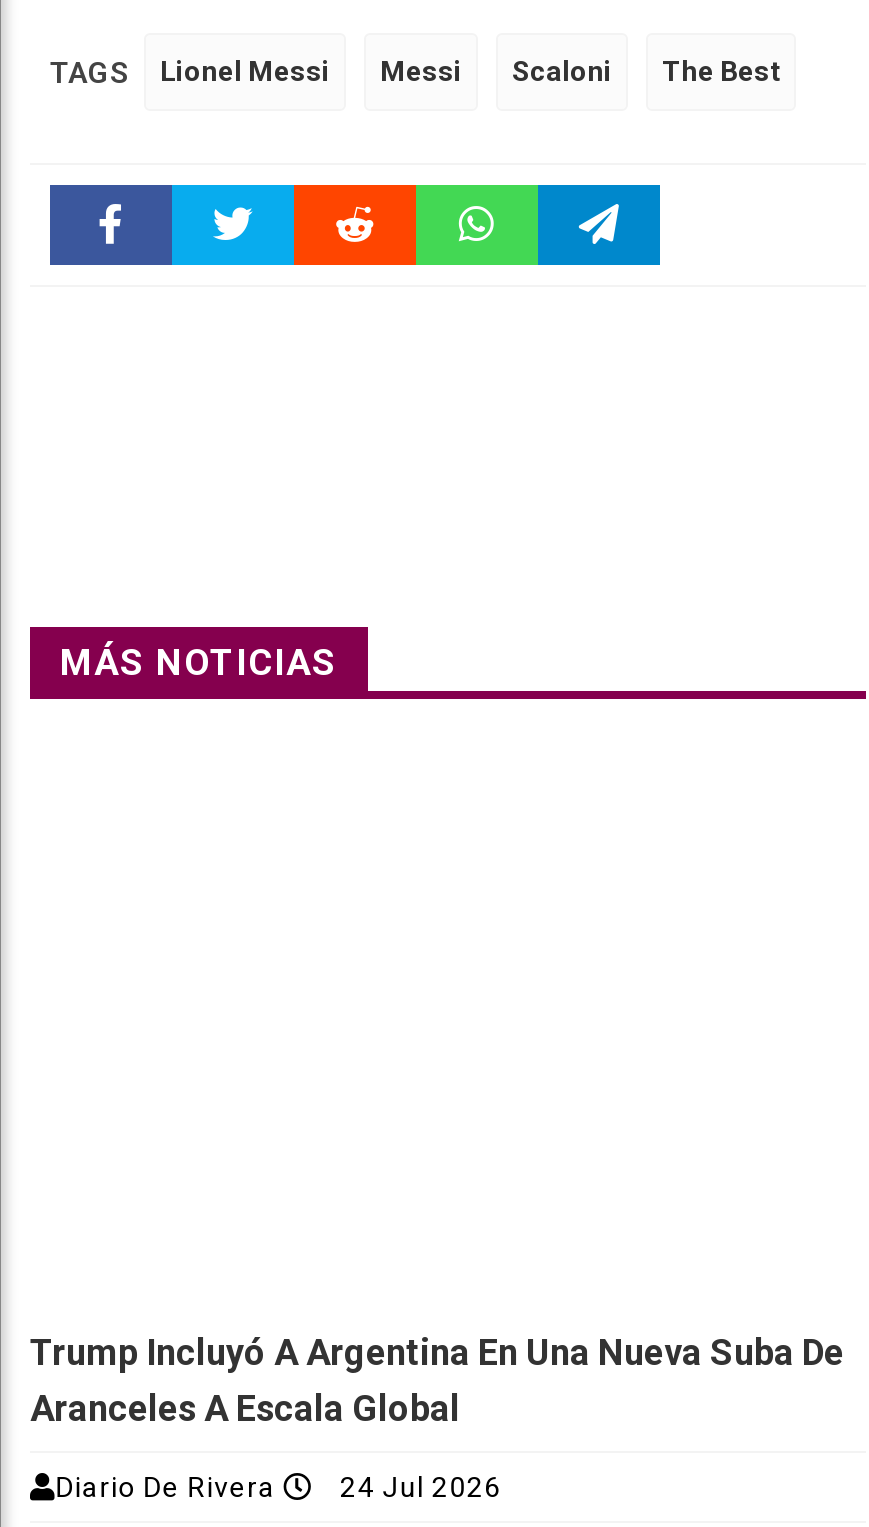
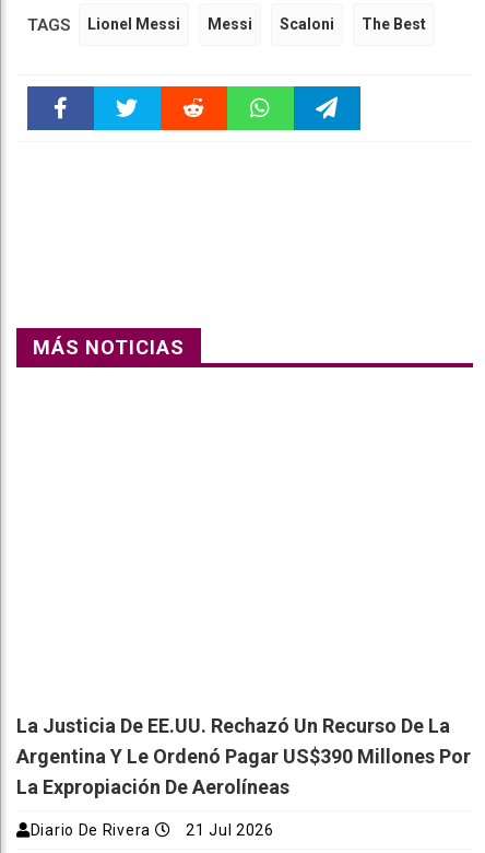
[30,1331,844,1429] Trump Incluyó A Argentina En Una Nueva Suba De | Aranceles A Escala Global -> [16,714,471,798] La Justicia De EE.UU. Rechazó Un Recurso De La | Argentina Y Le Ordenó Pagar US$390 Millones Por | La Expropiación De Aerolíneas
[55,1471,501,1503] Diario De Rivera 24 Jul 2026 -> [30,821,274,838] Diario De Rivera 21 Jul 2026

